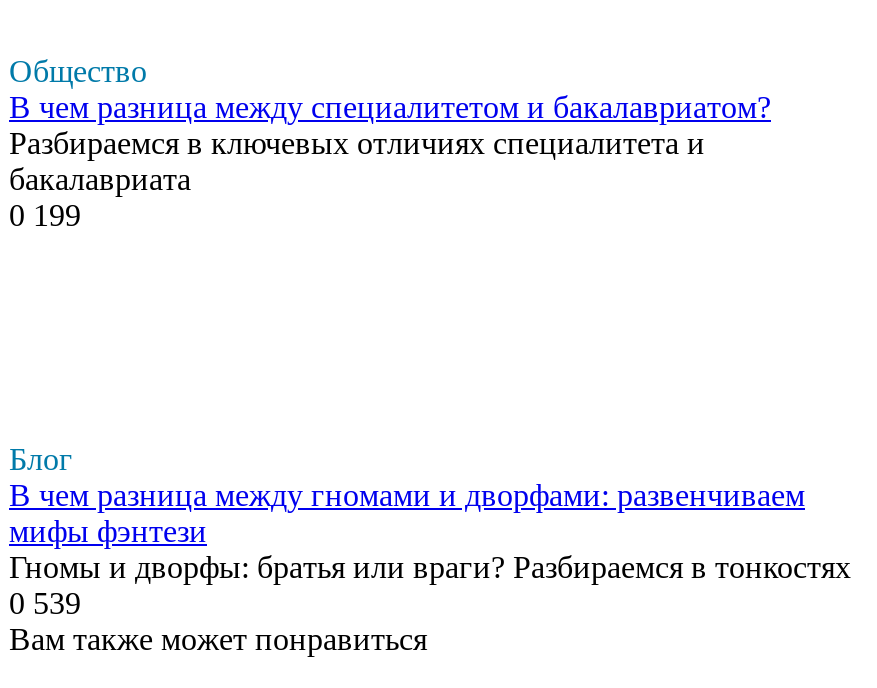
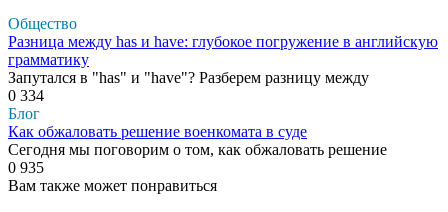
[9,89,771,231] В чем разница между специалитетом и бакалавриатом? | Разбираемся в ключевых отличиях специалитета и | бакалавриата | 0 199 -> [8,33,438,104] Разница между has и have: глубокое погружение в английскую | грамматику | Запутался в "has" и "have"? Разберем разницу между | 0 334
[9,477,851,619] В чем разница между гномами и дворфами: развенчиваем | мифы фэнтези | Гномы и дворфы: братья или враги? Разбираемся в тонкостях | 0 539 -> [8,123,387,176] Как обжаловать решение военкомата в суде | Сегодня мы поговорим о том, как обжаловать решение | 0 935

